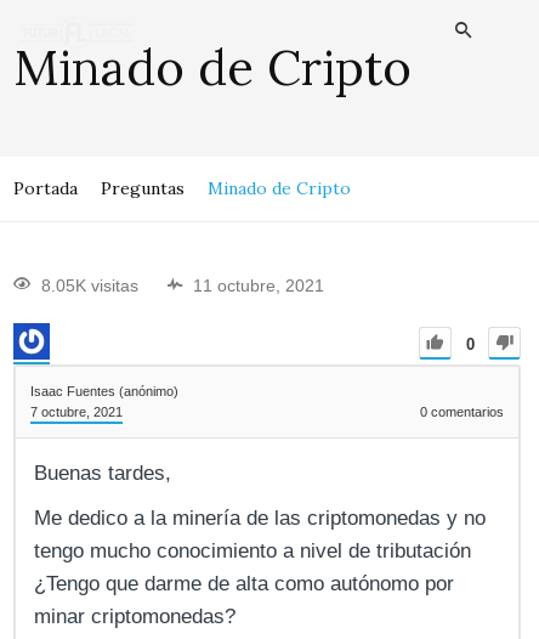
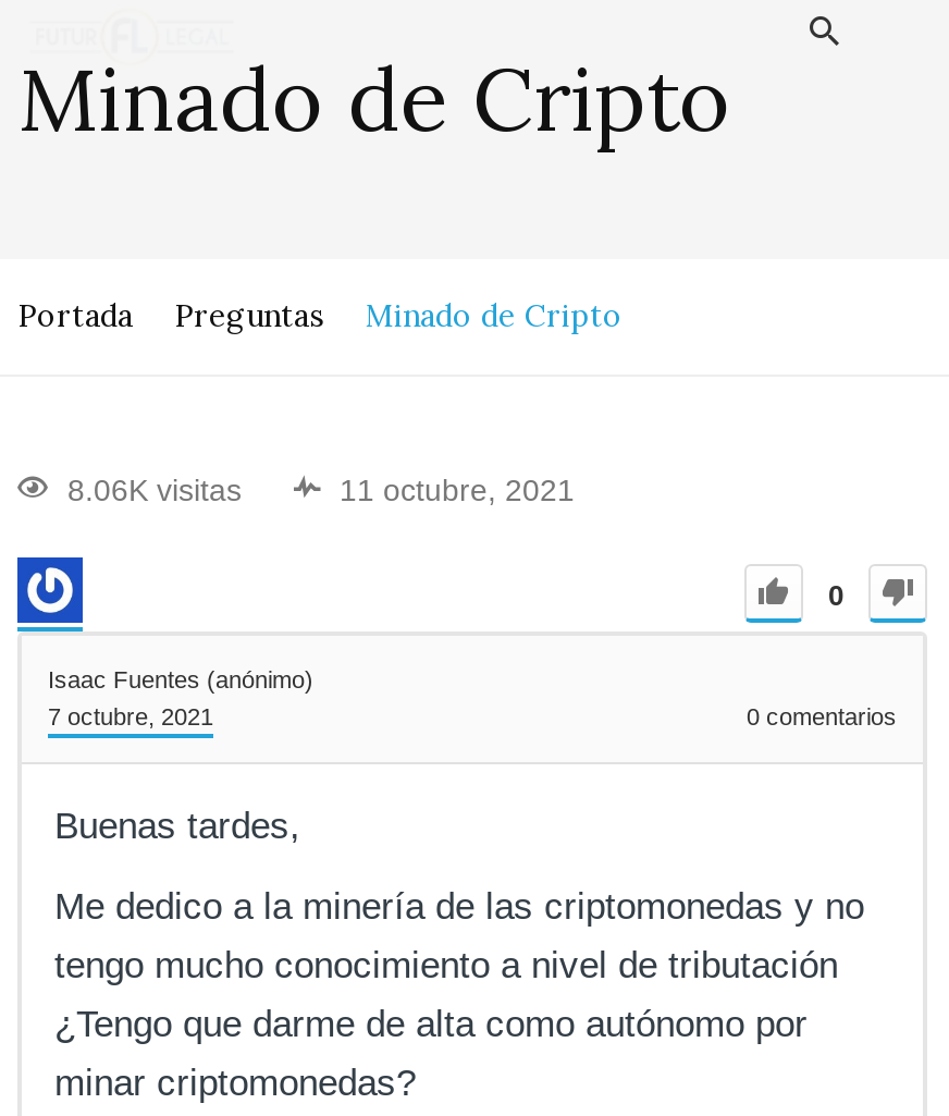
[41,276,138,296] 8.05K visitas -> [67,473,242,508] 8.06K visitas

